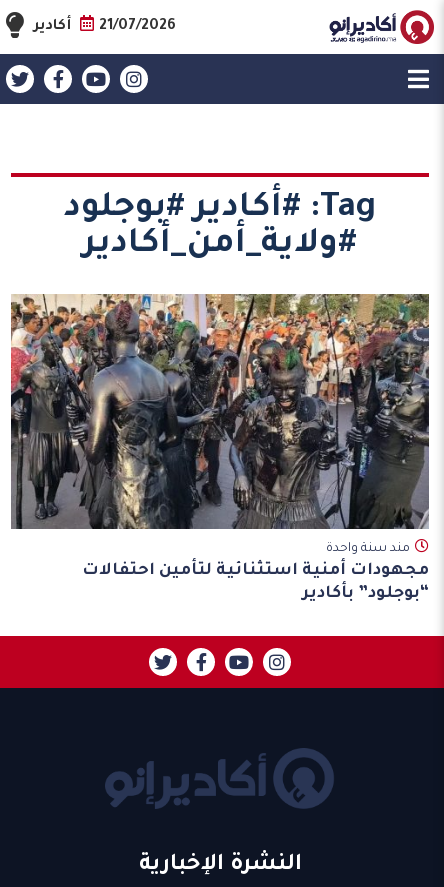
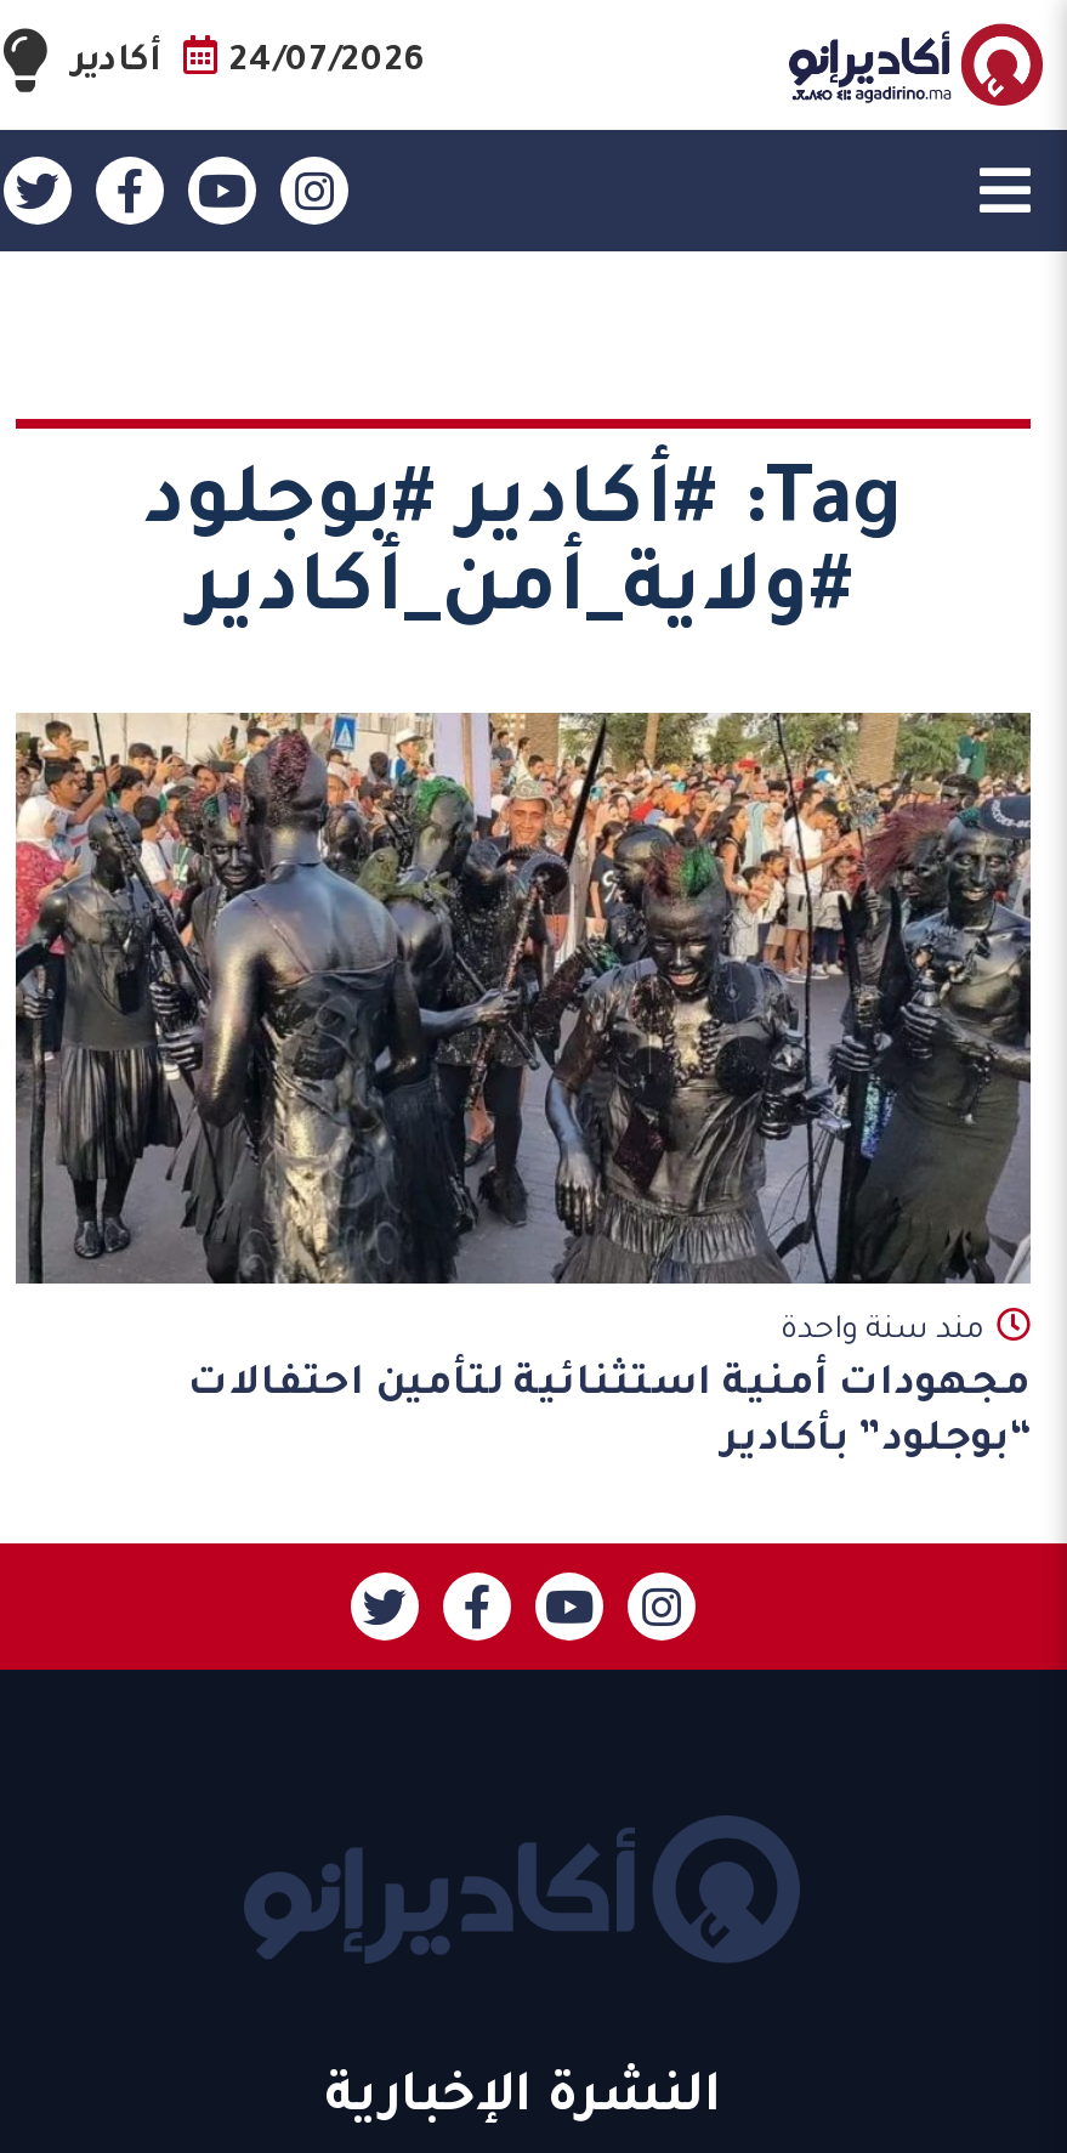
[99,19,176,35] 21/07/2026 -> [229,45,426,84] 24/07/2026

